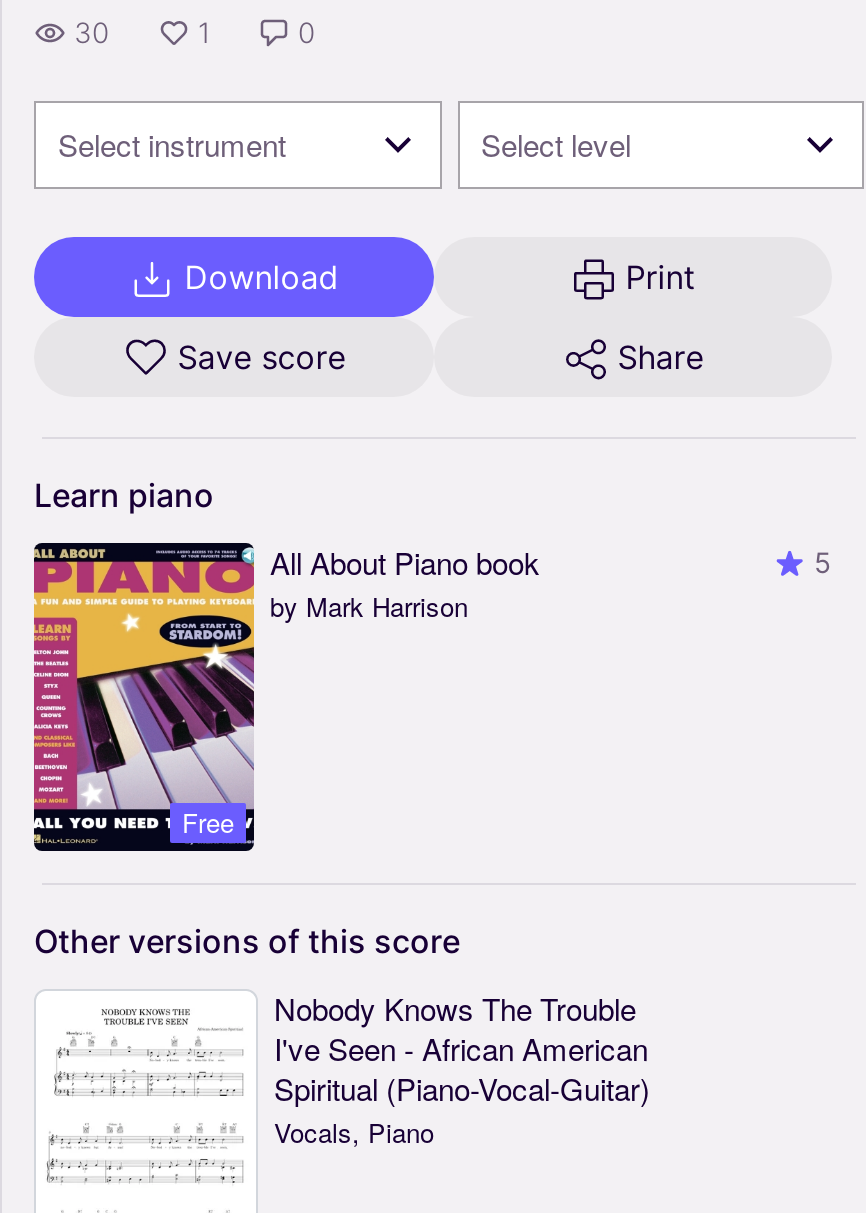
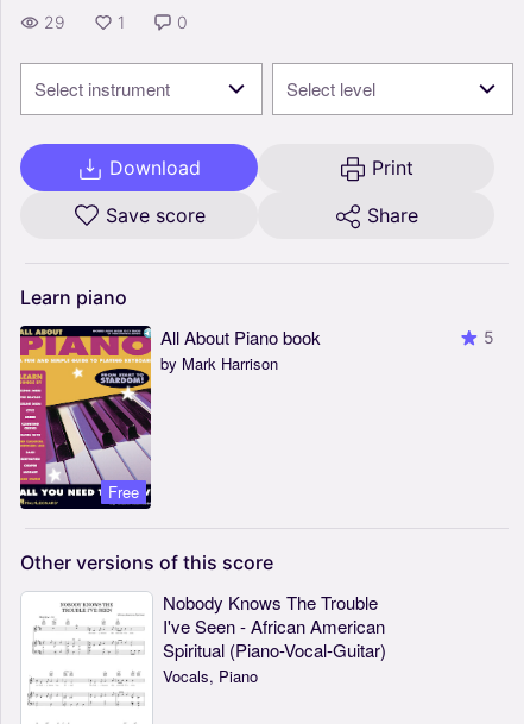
[74,14,110,48] 30 -> [44,11,65,32] 29

